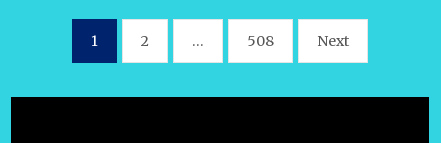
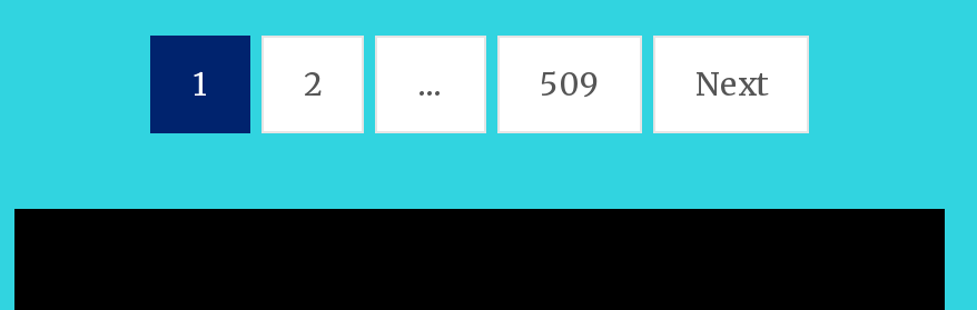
[247,32,274,50] 508 -> [540,64,600,104] 509

